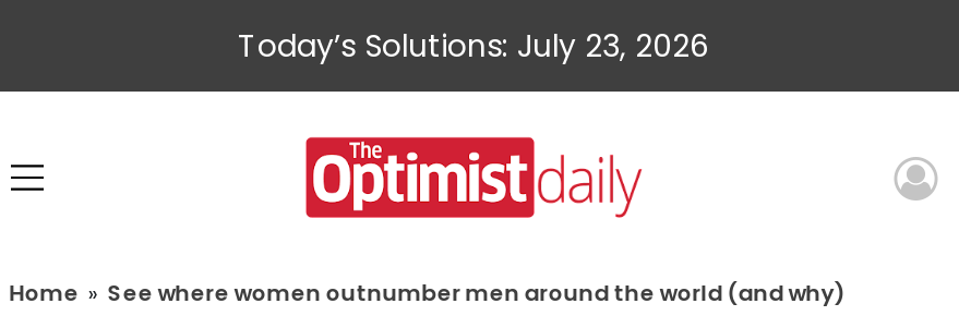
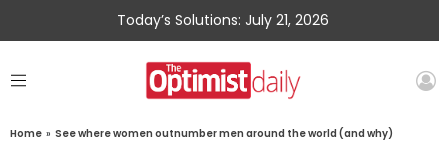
[238,24,709,68] Today’s Solutions: July 23, 2026 -> [117,10,329,30] Today’s Solutions: July 21, 2026

